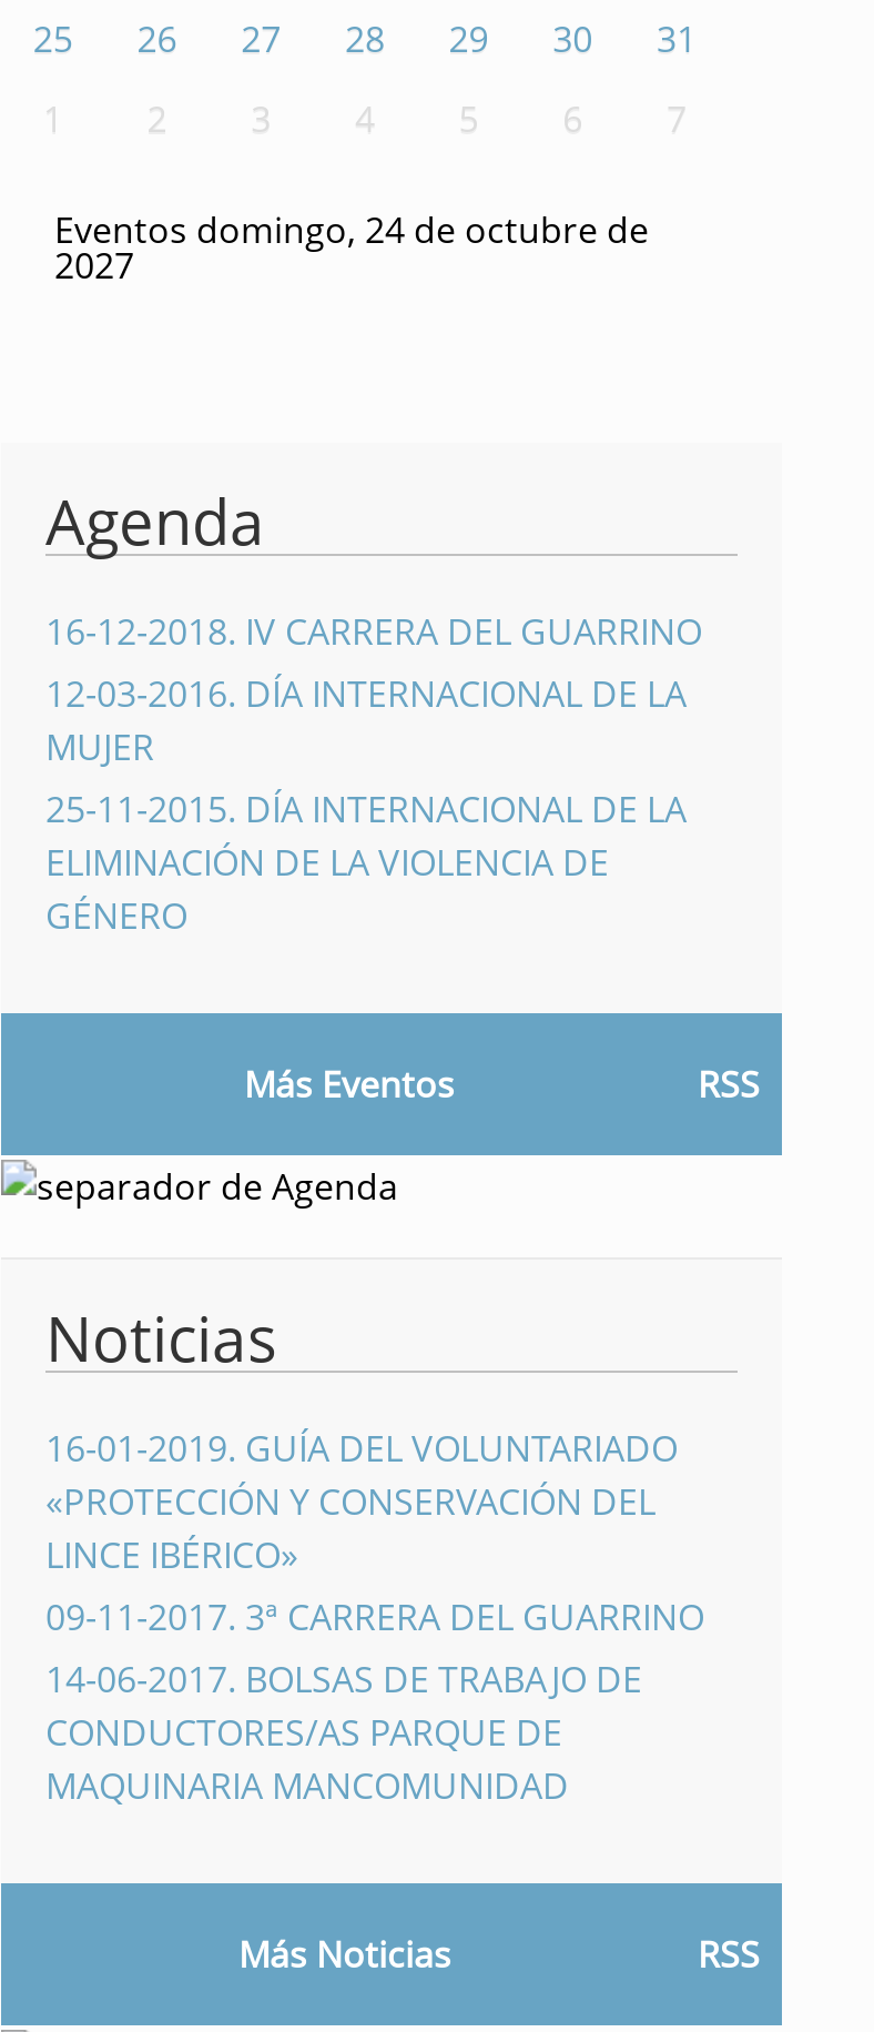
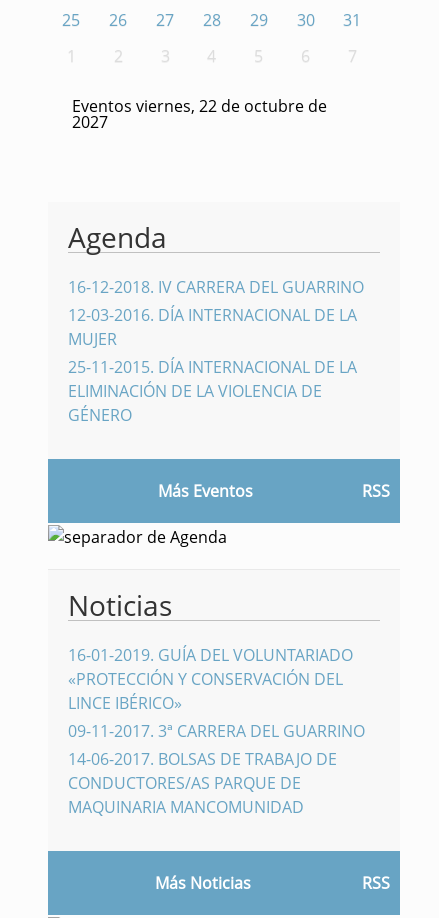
[54,206,649,255] Eventos domingo, 24 de octubre de -> [72,95,327,117] Eventos viernes, 22 de octubre de

